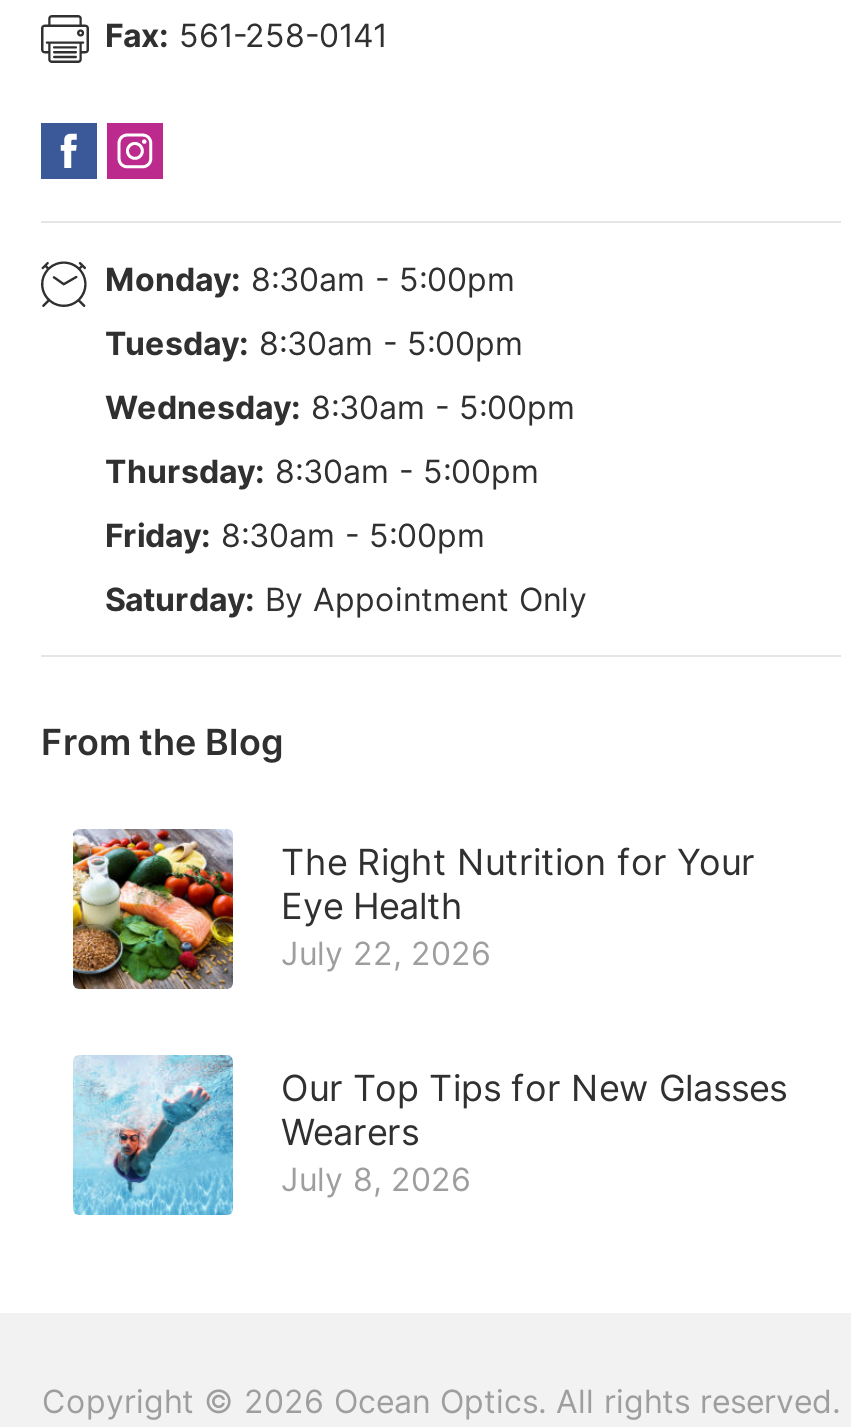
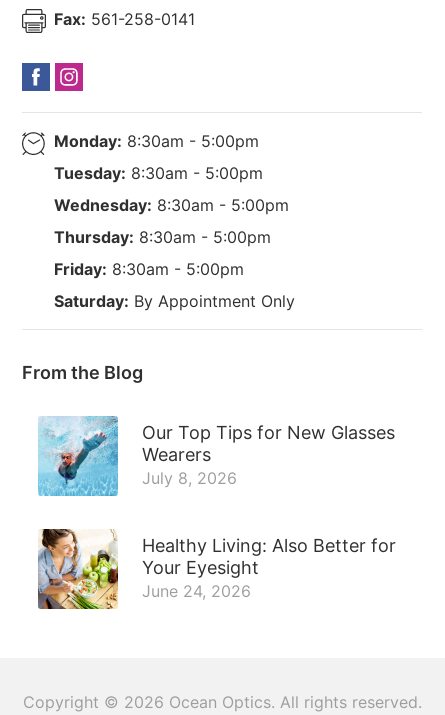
[71,827,755,991] [image] | The Right Nutrition for Your | Eye Health | July 22, 2026 -> none
moved [71,1053,787,1217] -> [37,415,395,497]: [image] | Our Top Tips for New Glasses | Wearers | July 8, 2026
none -> [37,528,396,610] [image] | Healthy Living: Also Better for | Your Eyesight | June 24, 2026

